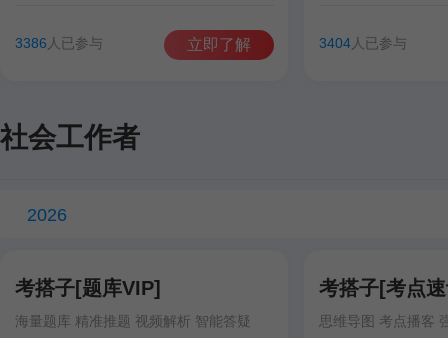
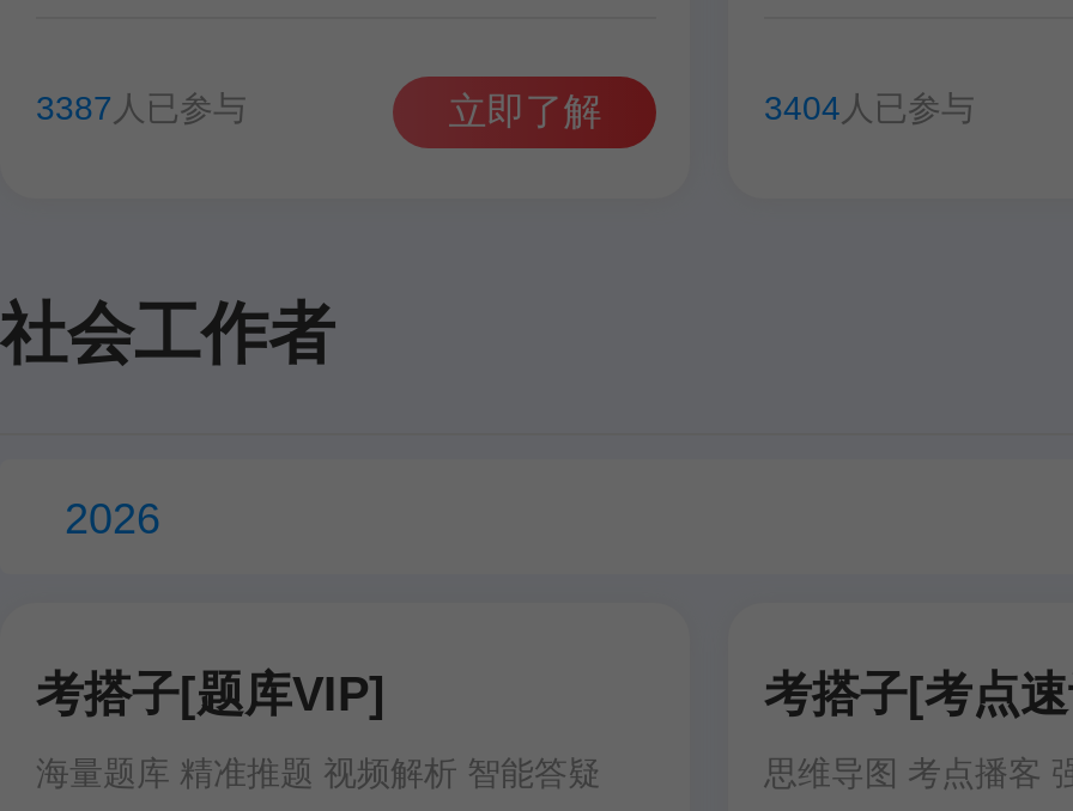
[15,35,103,51] 3386人已参与 -> [36,89,247,127] 3387人已参与

